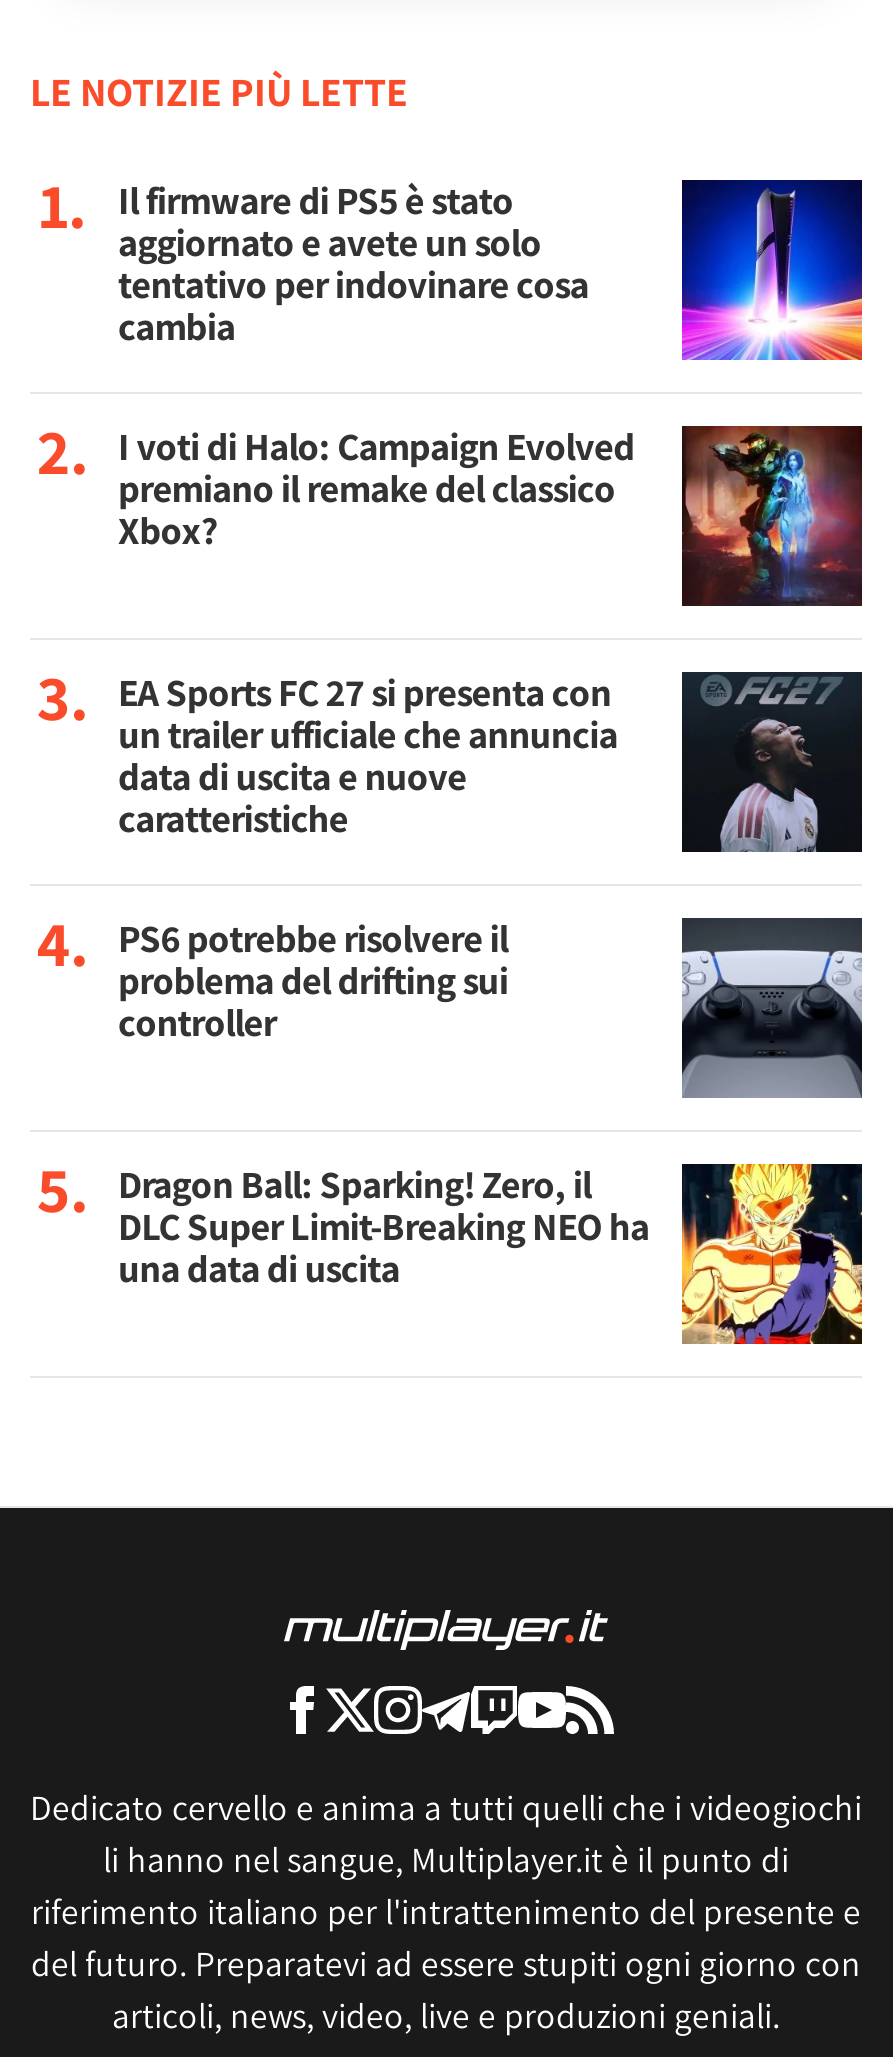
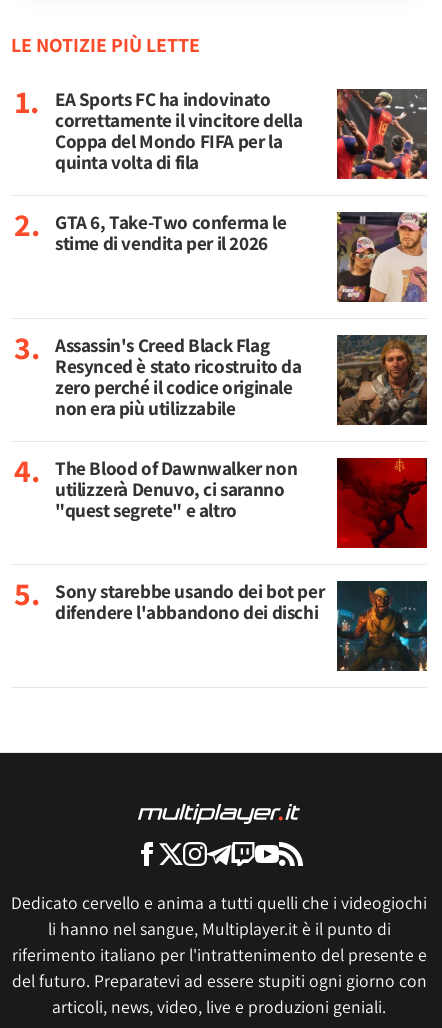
[118,174,589,352] Il firmware di PS5 è stato | aggiornato e avete un solo | tentativo per indovinare cosa | cambia -> [55,86,302,175] EA Sports FC ha indovinato | correttamente il vincitore della | Coppa del Mondo FIFA per la | quinta volta di fila
[680,178,864,362] [image] -> [336,88,428,180] [image]
[118,420,634,556] I voti di Halo: Campaign Evolved | premiano il remake del classico | Xbox? -> [55,209,286,256] GTA 6, Take-Two conferma le | stime di vendita per il 2026
[680,424,864,608] [image] -> [336,212,428,303] [image]
[118,666,864,854] [image] | EA Sports FC 27 si presenta con | un trailer ufficiale che annuncia | data di uscita e nuove | caratteristiche -> [55,332,428,426] [image] | Assassin's Creed Black Flag | Resynced è stato ricostruito da | zero perché il codice originale | non era più utilizzabile
[118,912,508,1048] PS6 potrebbe risolvere il | problema del drifting sui | controller -> [55,455,297,523] The Blood of Dawnwalker non | utilizzerà Denuvo, ci saranno | "quest segrete" e altro
[680,916,864,1100] [image] -> [336,457,428,549] [image]
[118,1158,864,1346] [image] | Dragon Ball: Sparking! Zero, il | DLC Super Limit-Breaking NEO ha | una data di uscita -> [55,578,428,672] [image] | Sony starebbe usando dei bot per | difendere l'abbandono dei dischi

